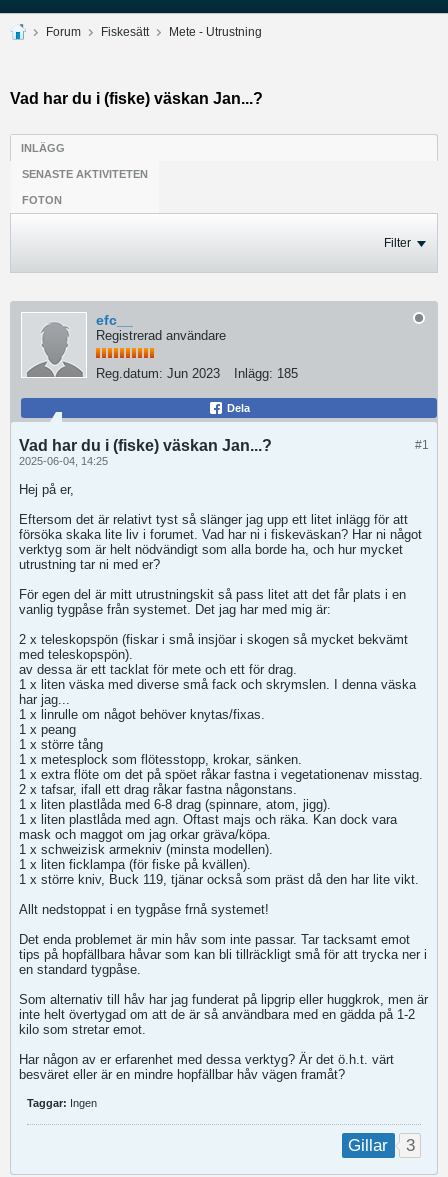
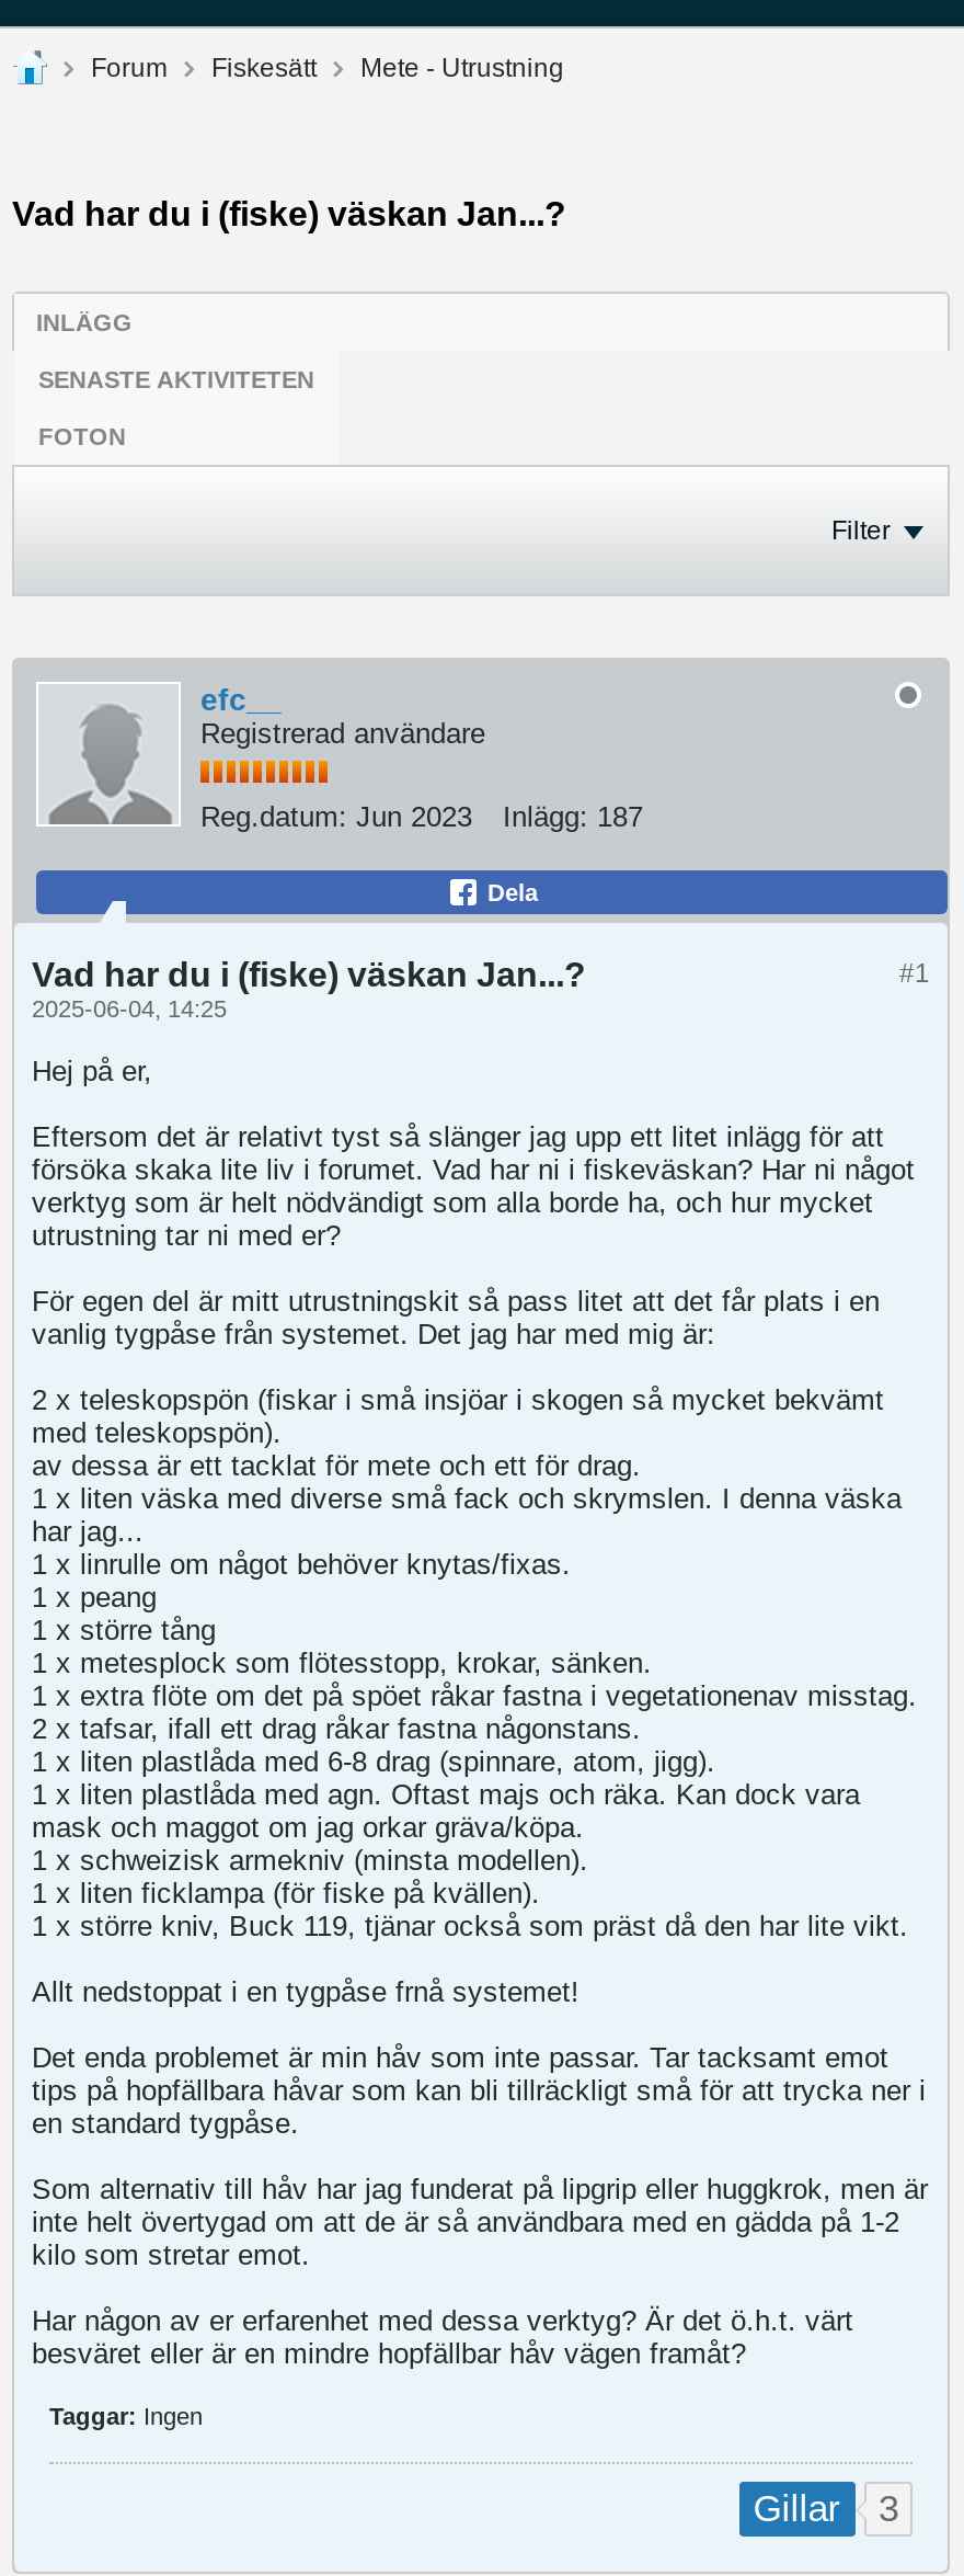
[96,366,298,381] Reg.datum: Jun 2023 Inlägg: 185 -> [200,800,643,833] Reg.datum: Jun 2023 Inlägg: 187

